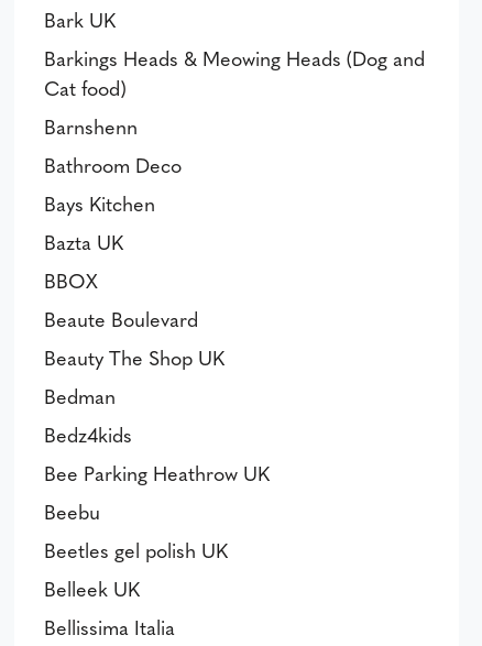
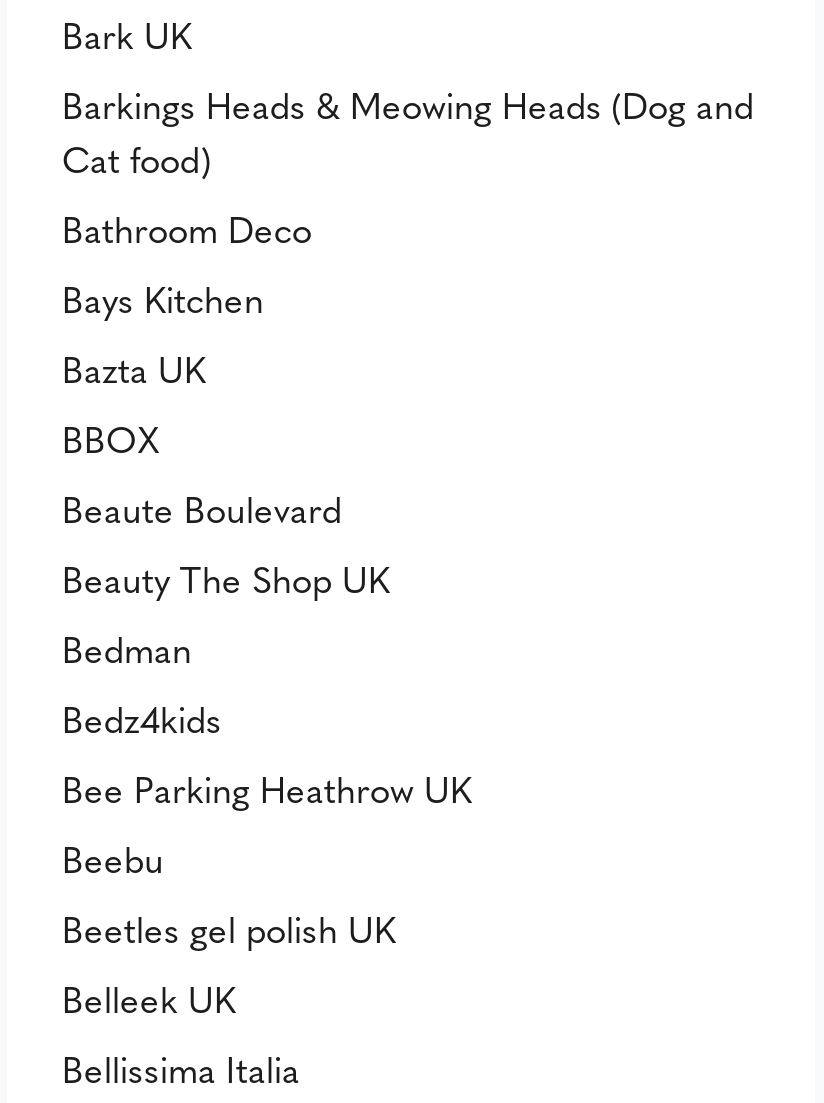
[44,112,138,140] Barnshenn -> none

